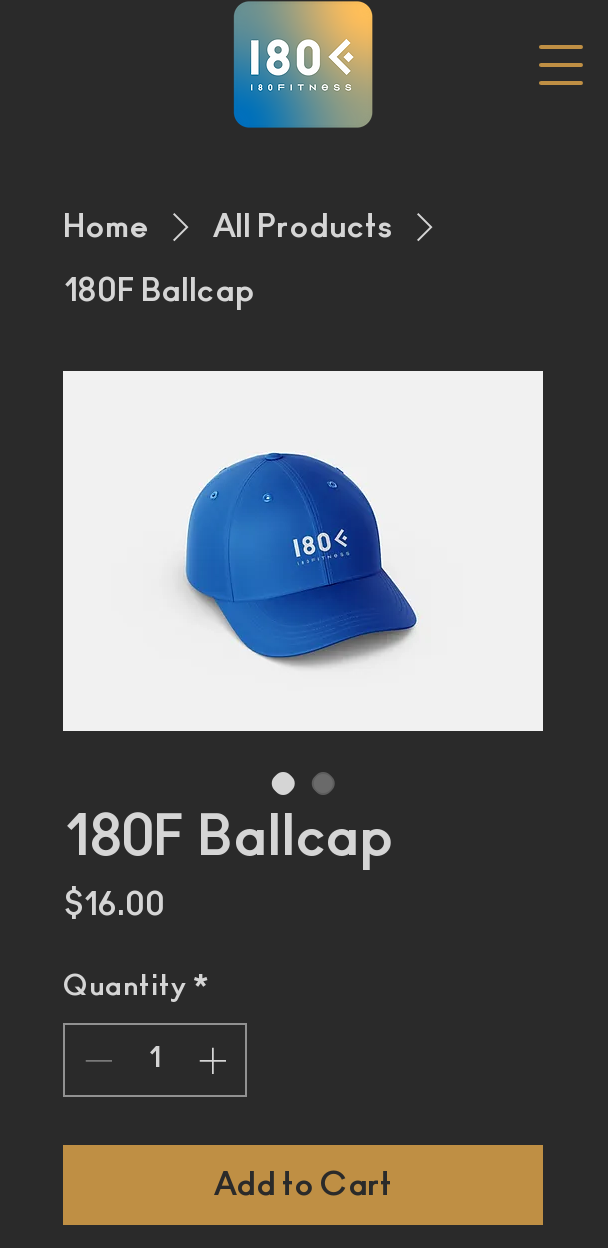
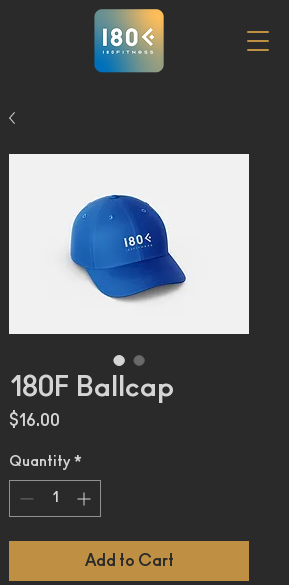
[63,211,393,307] Home | All Products | 180F Ballcap -> none

